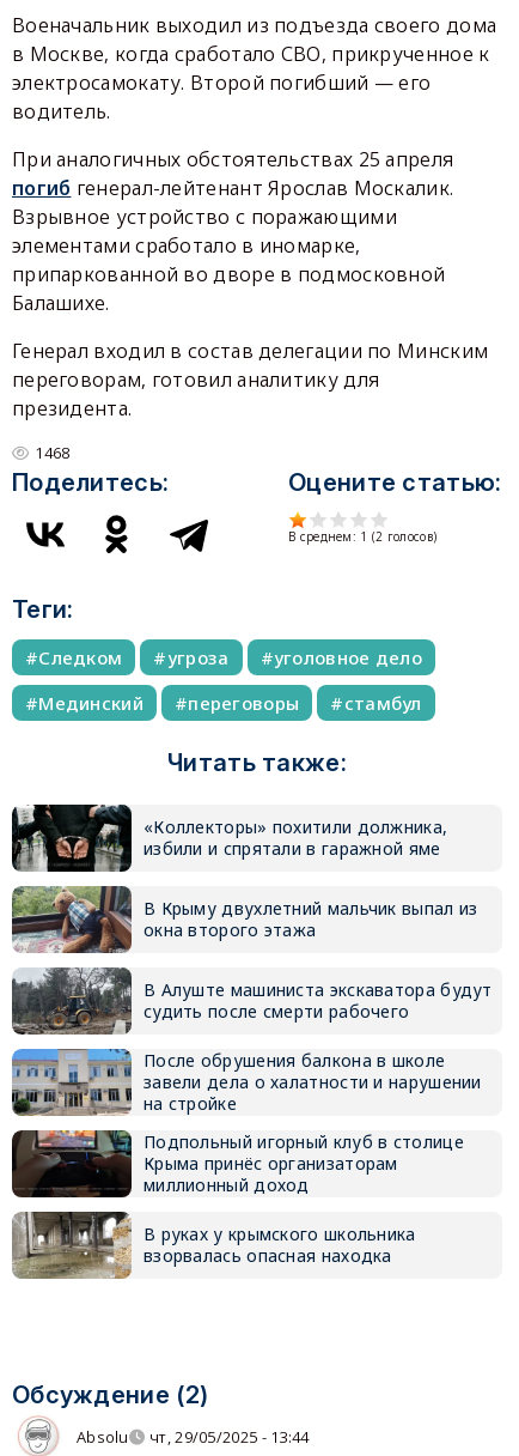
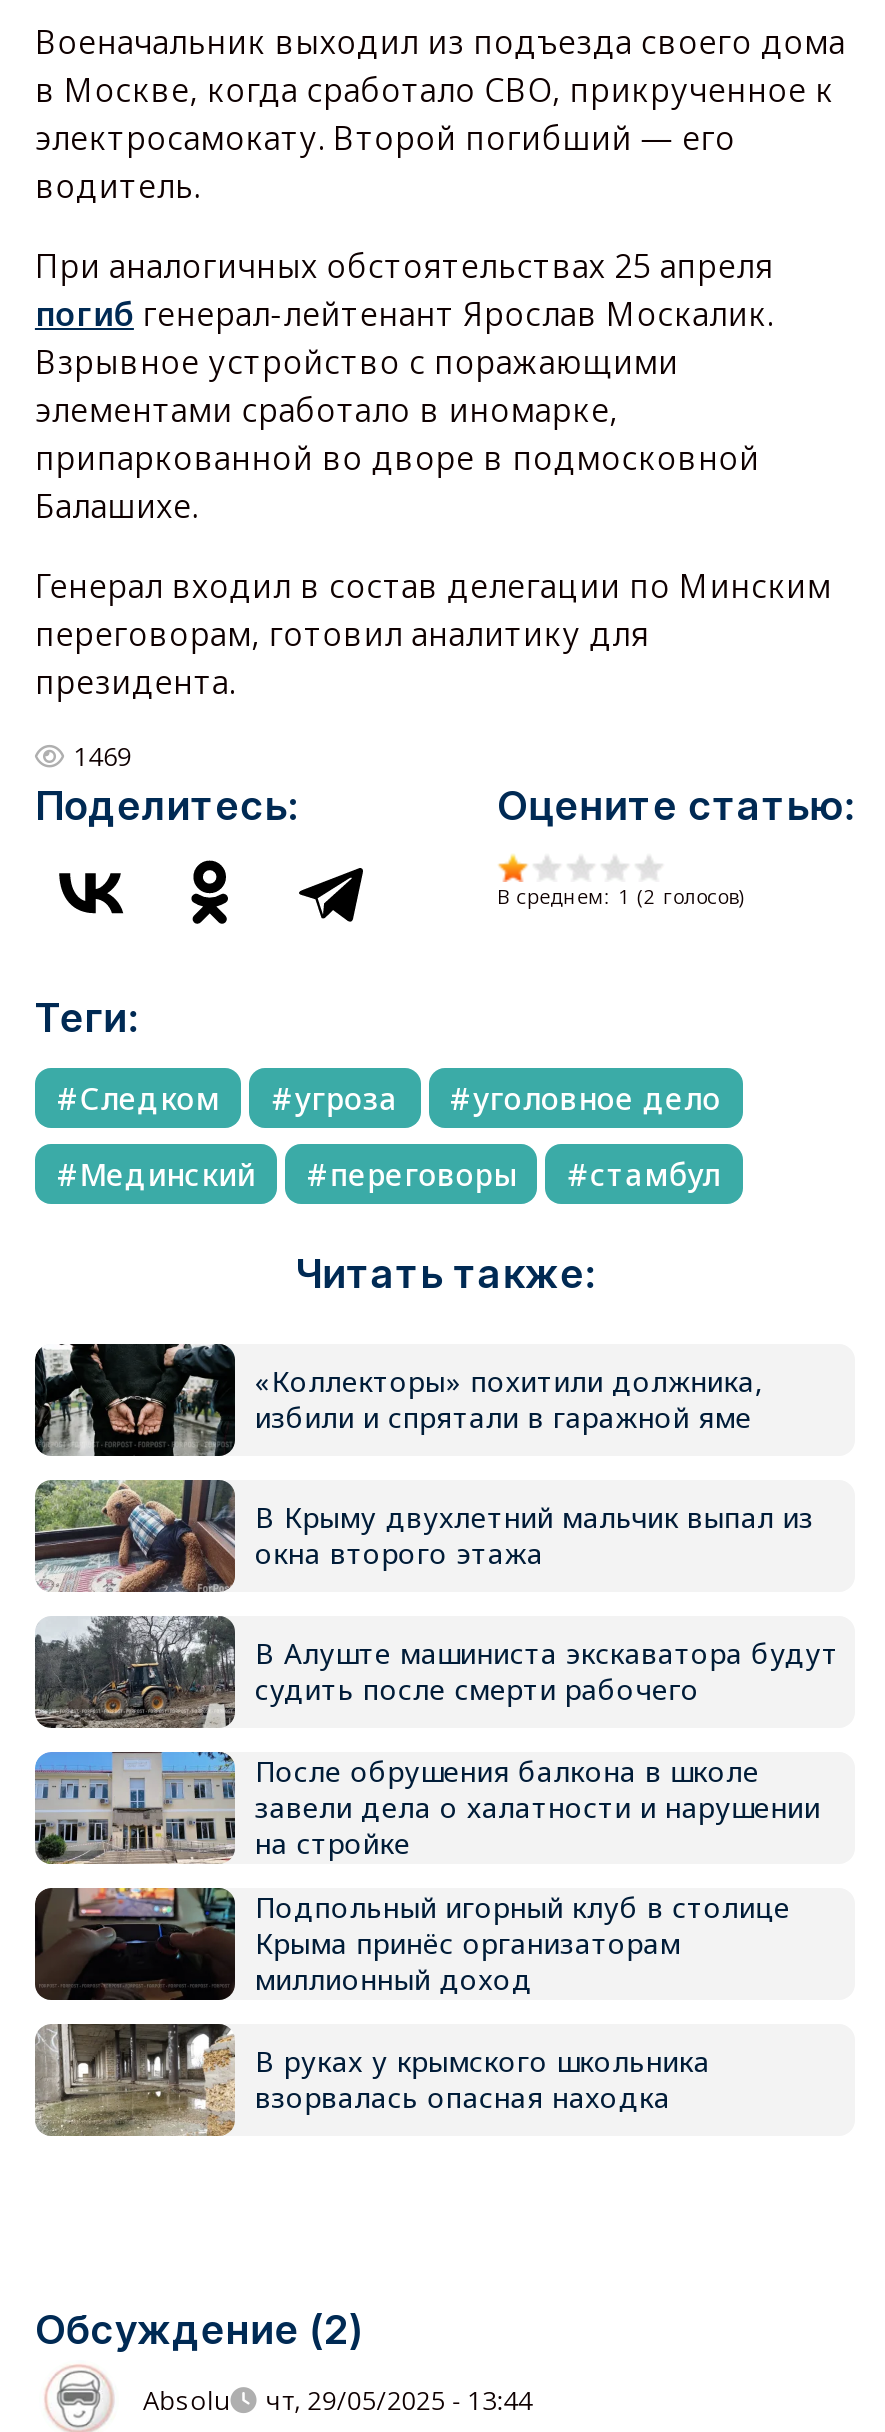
[35,442,70,464] 1468 -> [74,738,132,774] 1469

